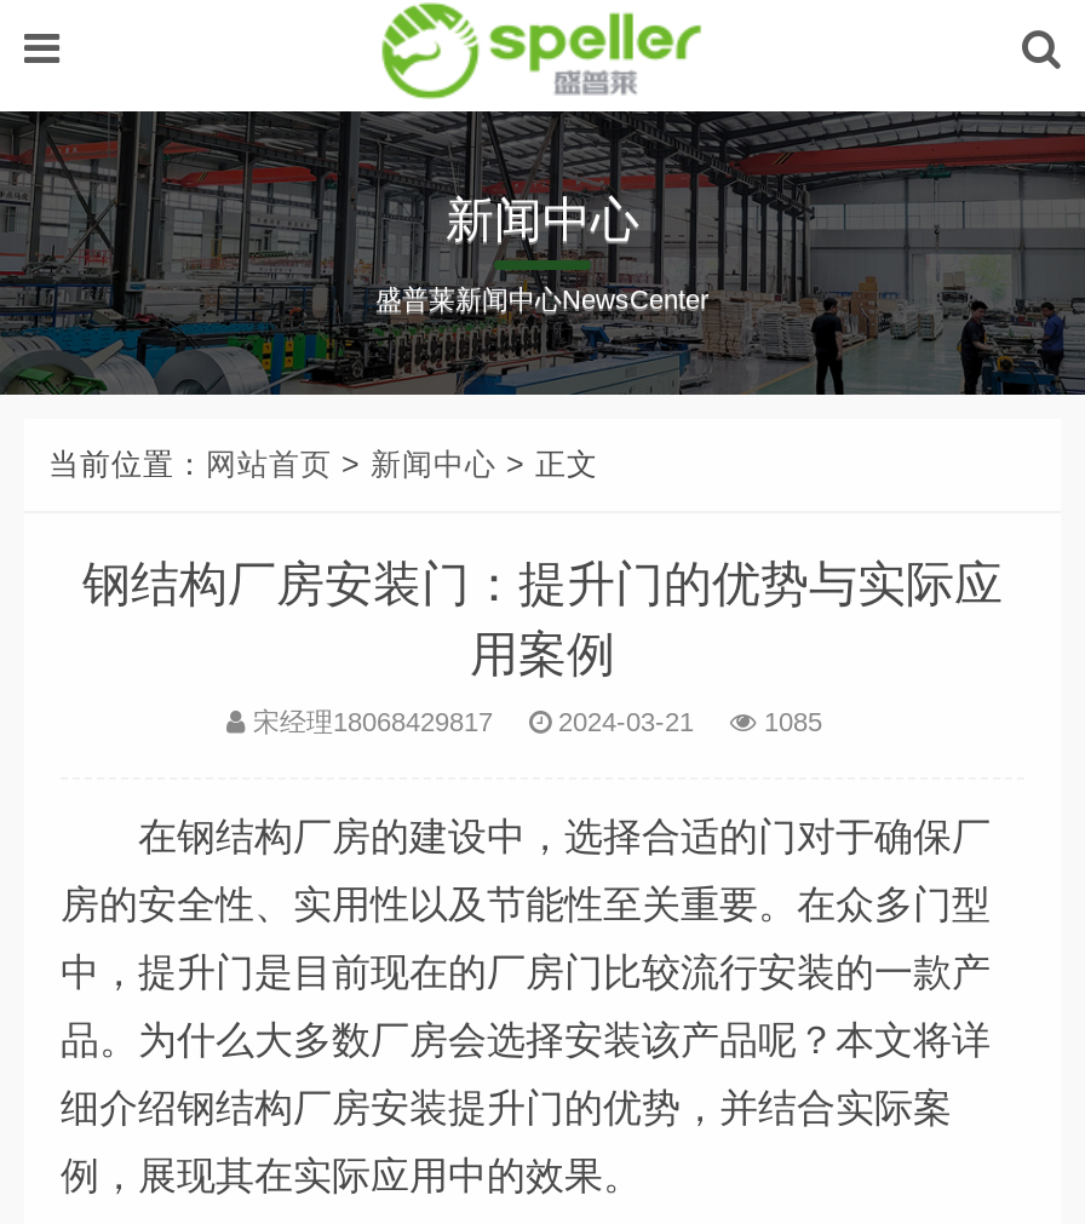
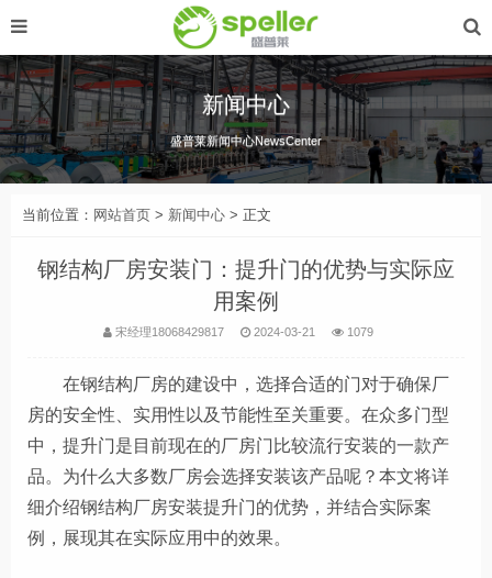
[757,706,822,735] 1085 -> [343,325,373,338] 1079

